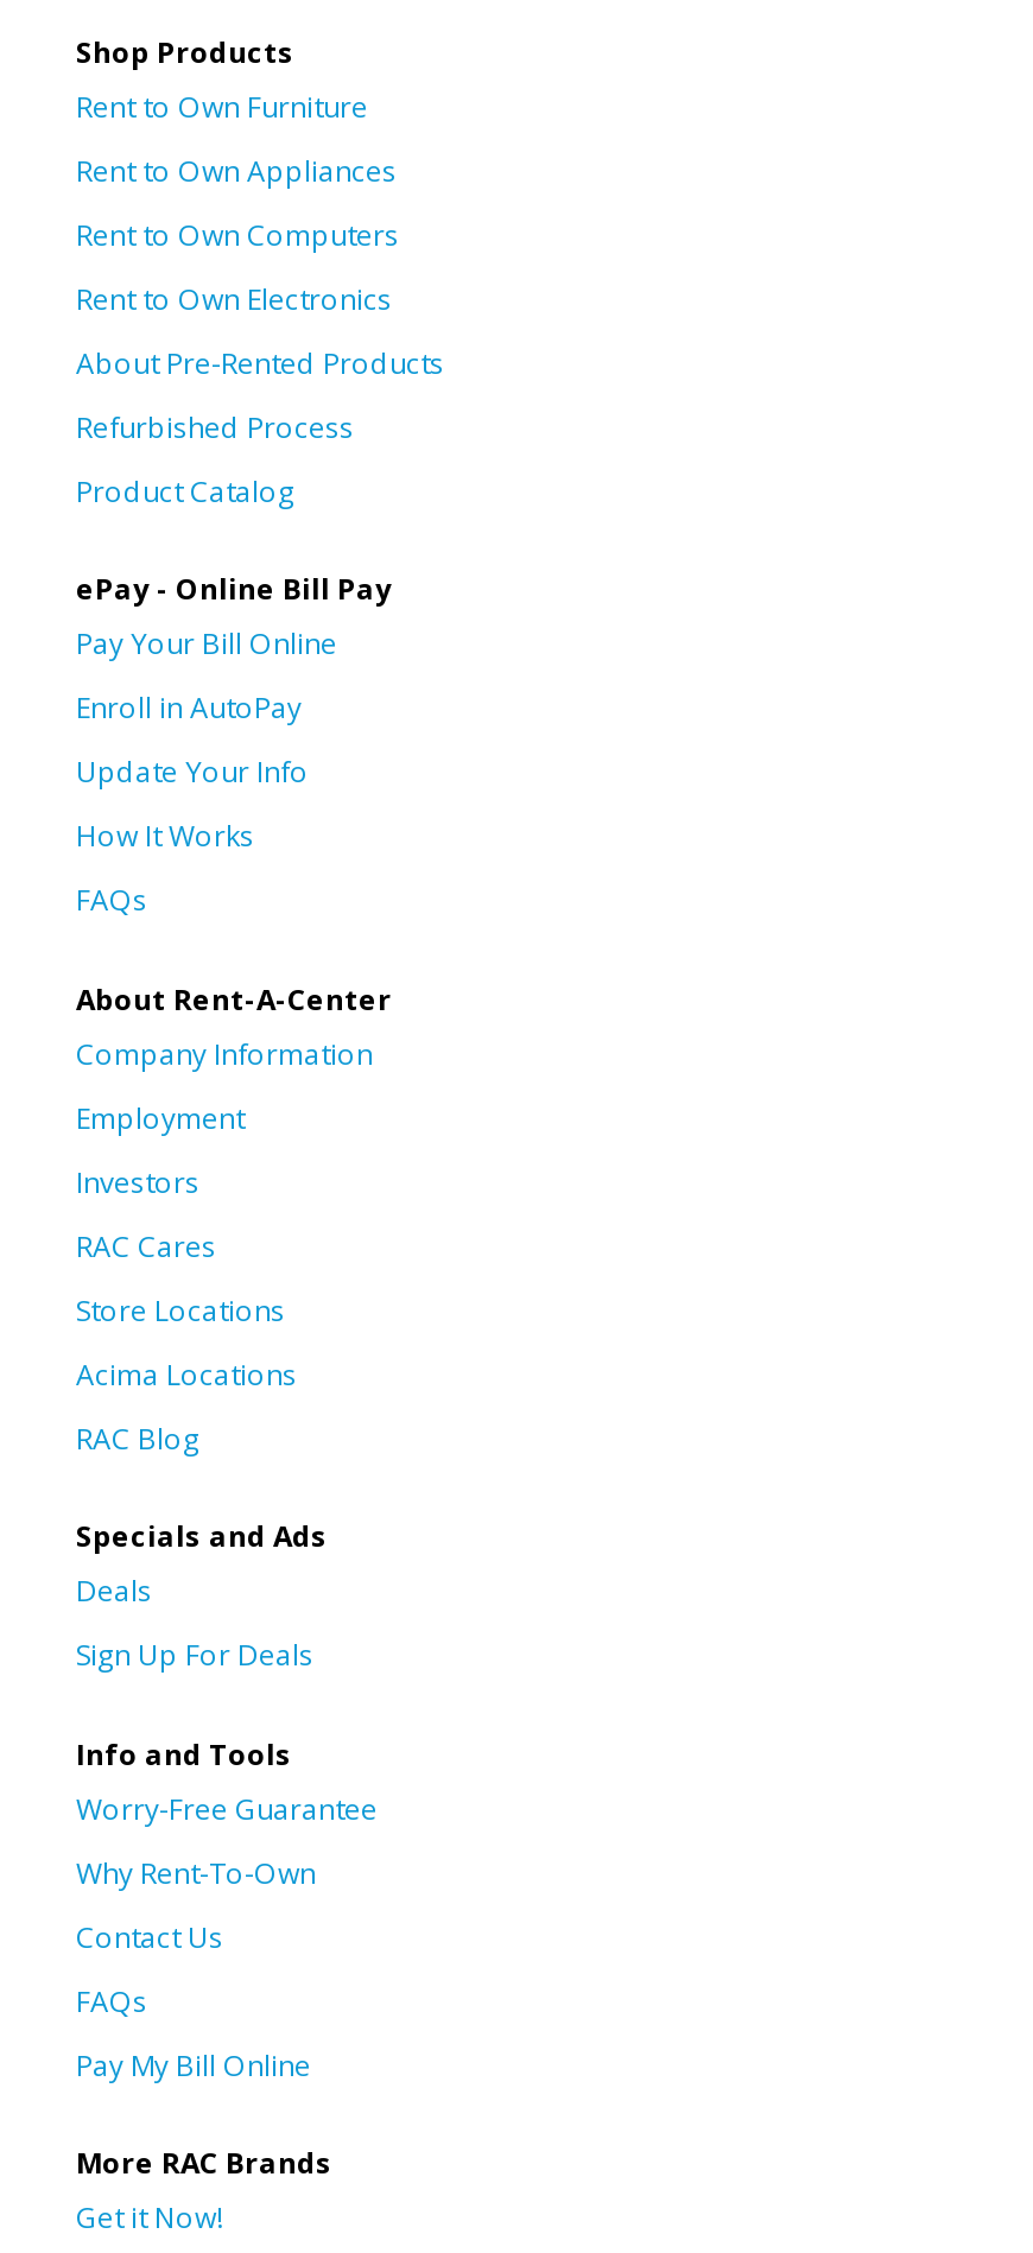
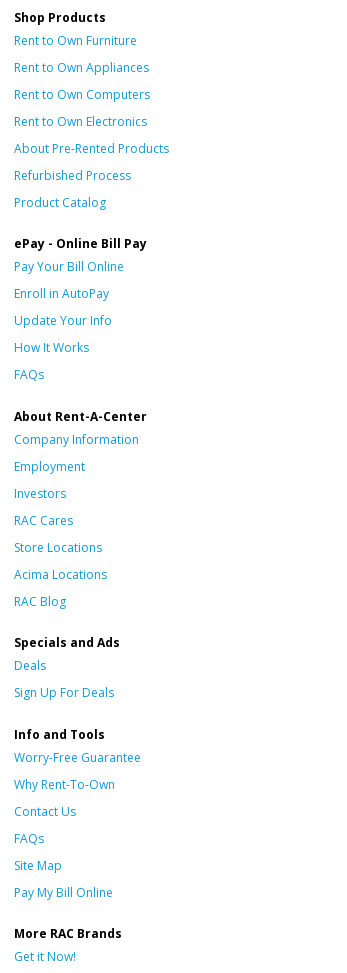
none -> [14,857,62,874] Site Map

